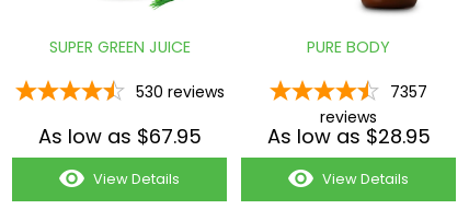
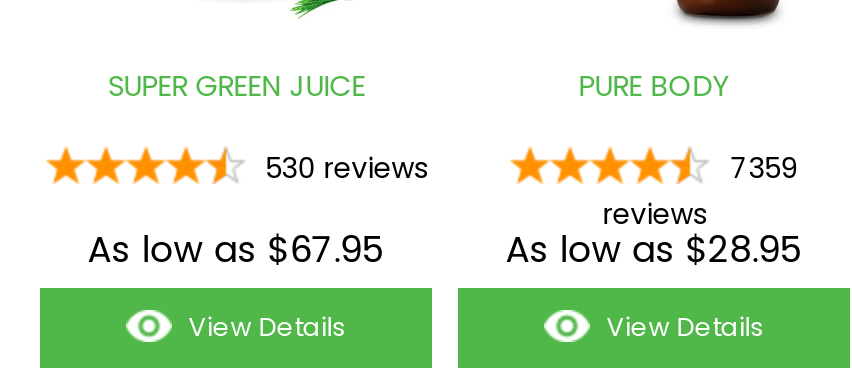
[390,81,428,103] 7357 -> [730,148,798,188] 7359

